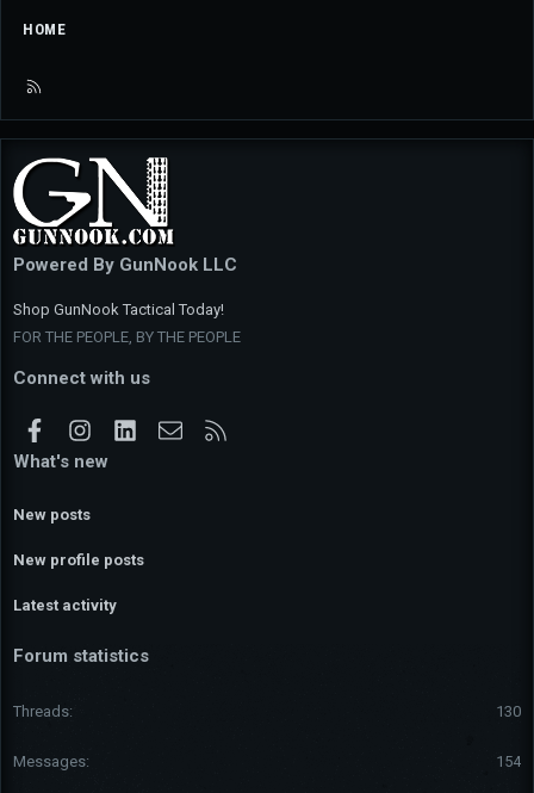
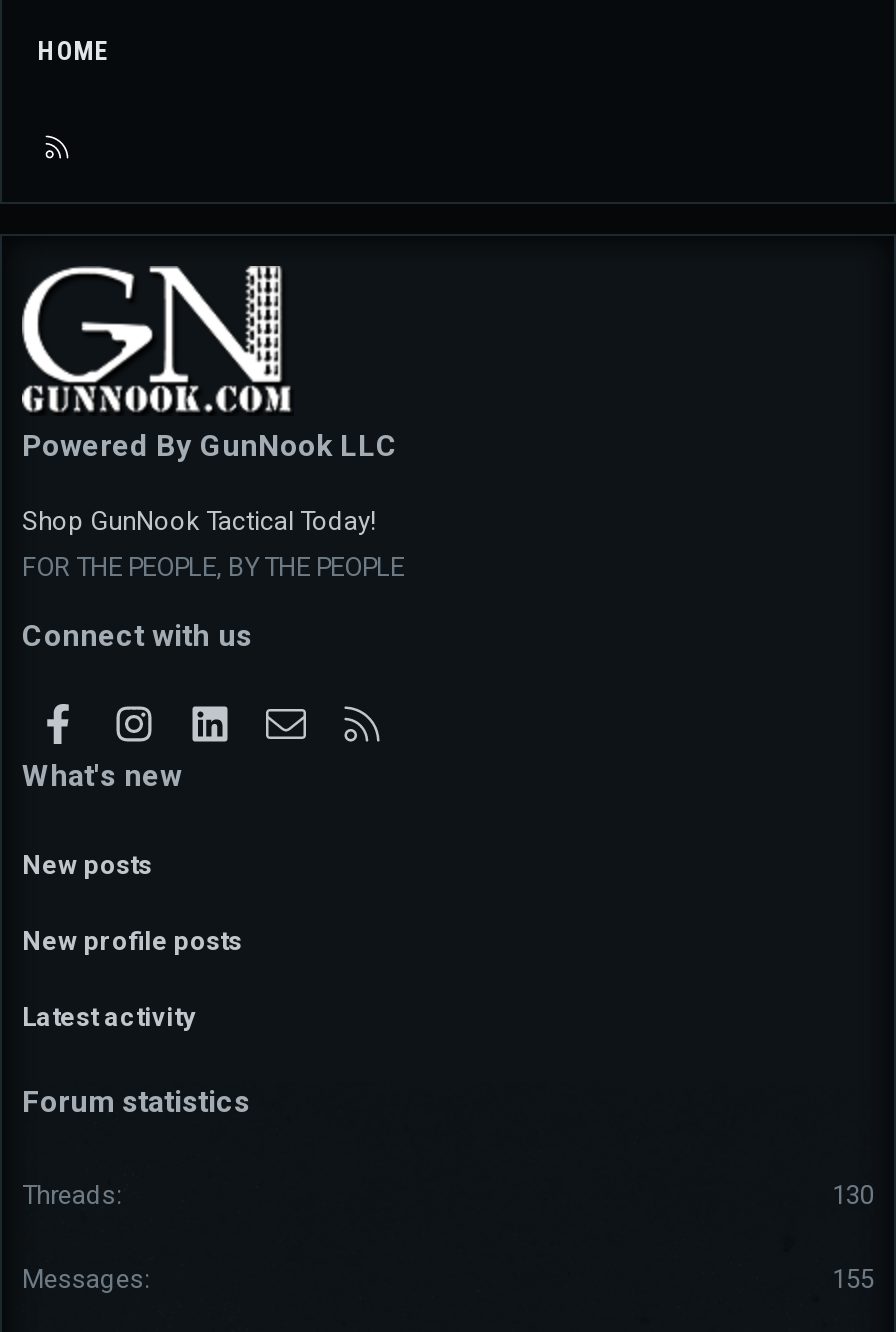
[496,753,521,771] 154 -> [832,1265,874,1295] 155

